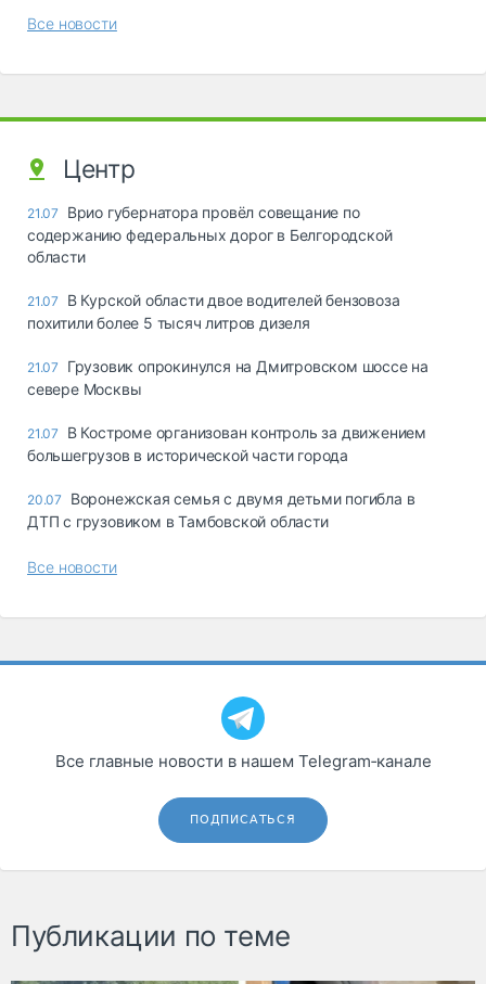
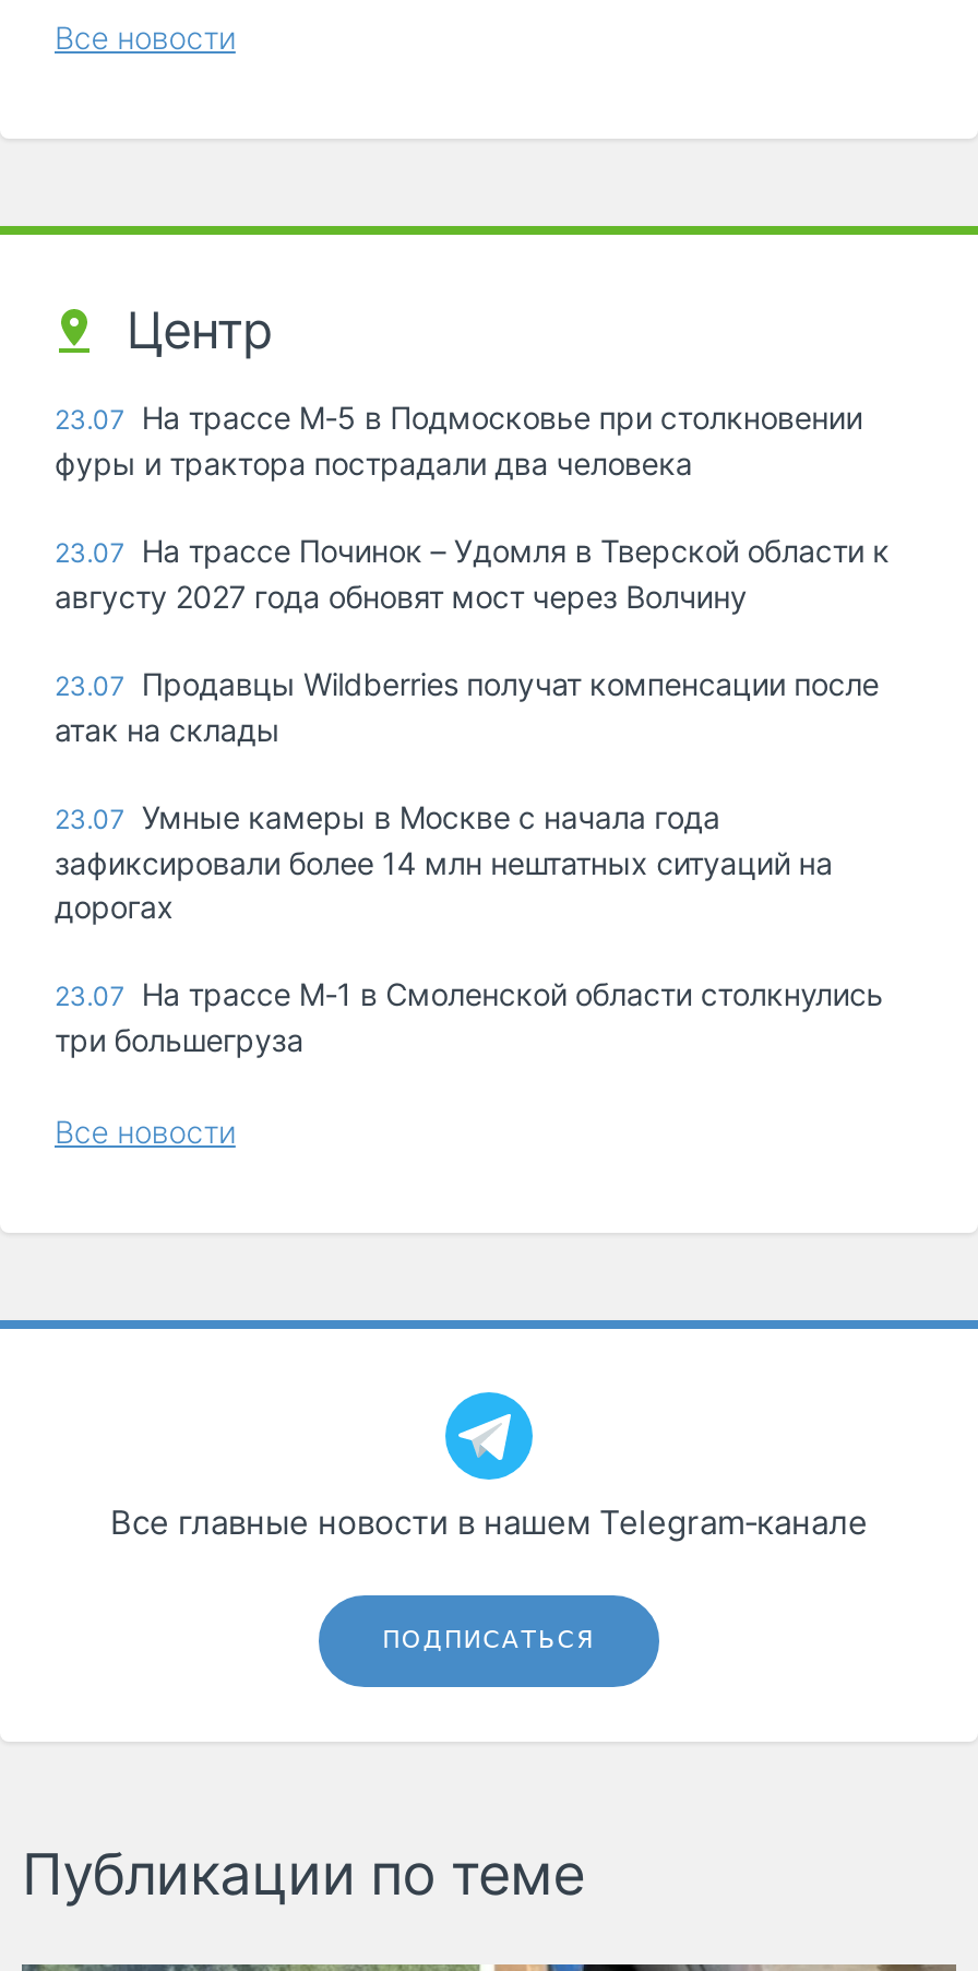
[27,203,392,266] 21.07 Врио губернатора провёл совещание по | содержанию федеральных дорог в Белгородской | области -> [55,399,862,482] 23.07 На трассе М-5 в Подмосковье при столкновении | фуры и трактора пострадали два человека
[27,291,400,332] 21.07 В Курской области двое водителей бензовоза | похитили более 5 тысяч литров дизеля -> [55,532,889,615] 23.07 На трассе Починок – Удомля в Тверской области к | августу 2027 года обновят мост через Волчину
[27,357,429,398] 21.07 Грузовик опрокинулся на Дмитровском шоссе на | севере Москвы -> [55,665,879,748] 23.07 Продавцы Wildberries получат компенсации после | атак на склады
[27,423,426,464] 21.07 В Костроме организован контроль за движением | большегрузов в исторической части города -> [55,798,833,925] 23.07 Умные камеры в Москве с начала года | зафиксировали более 14 млн нештатных ситуаций на | дорогах
[27,489,415,531] 20.07 Воронежская семья с двумя детьми погибла в | ДТП с грузовиком в Тамбовской области -> [55,975,883,1058] 23.07 На трассе М-1 в Смоленской области столкнулись | три большегруза

